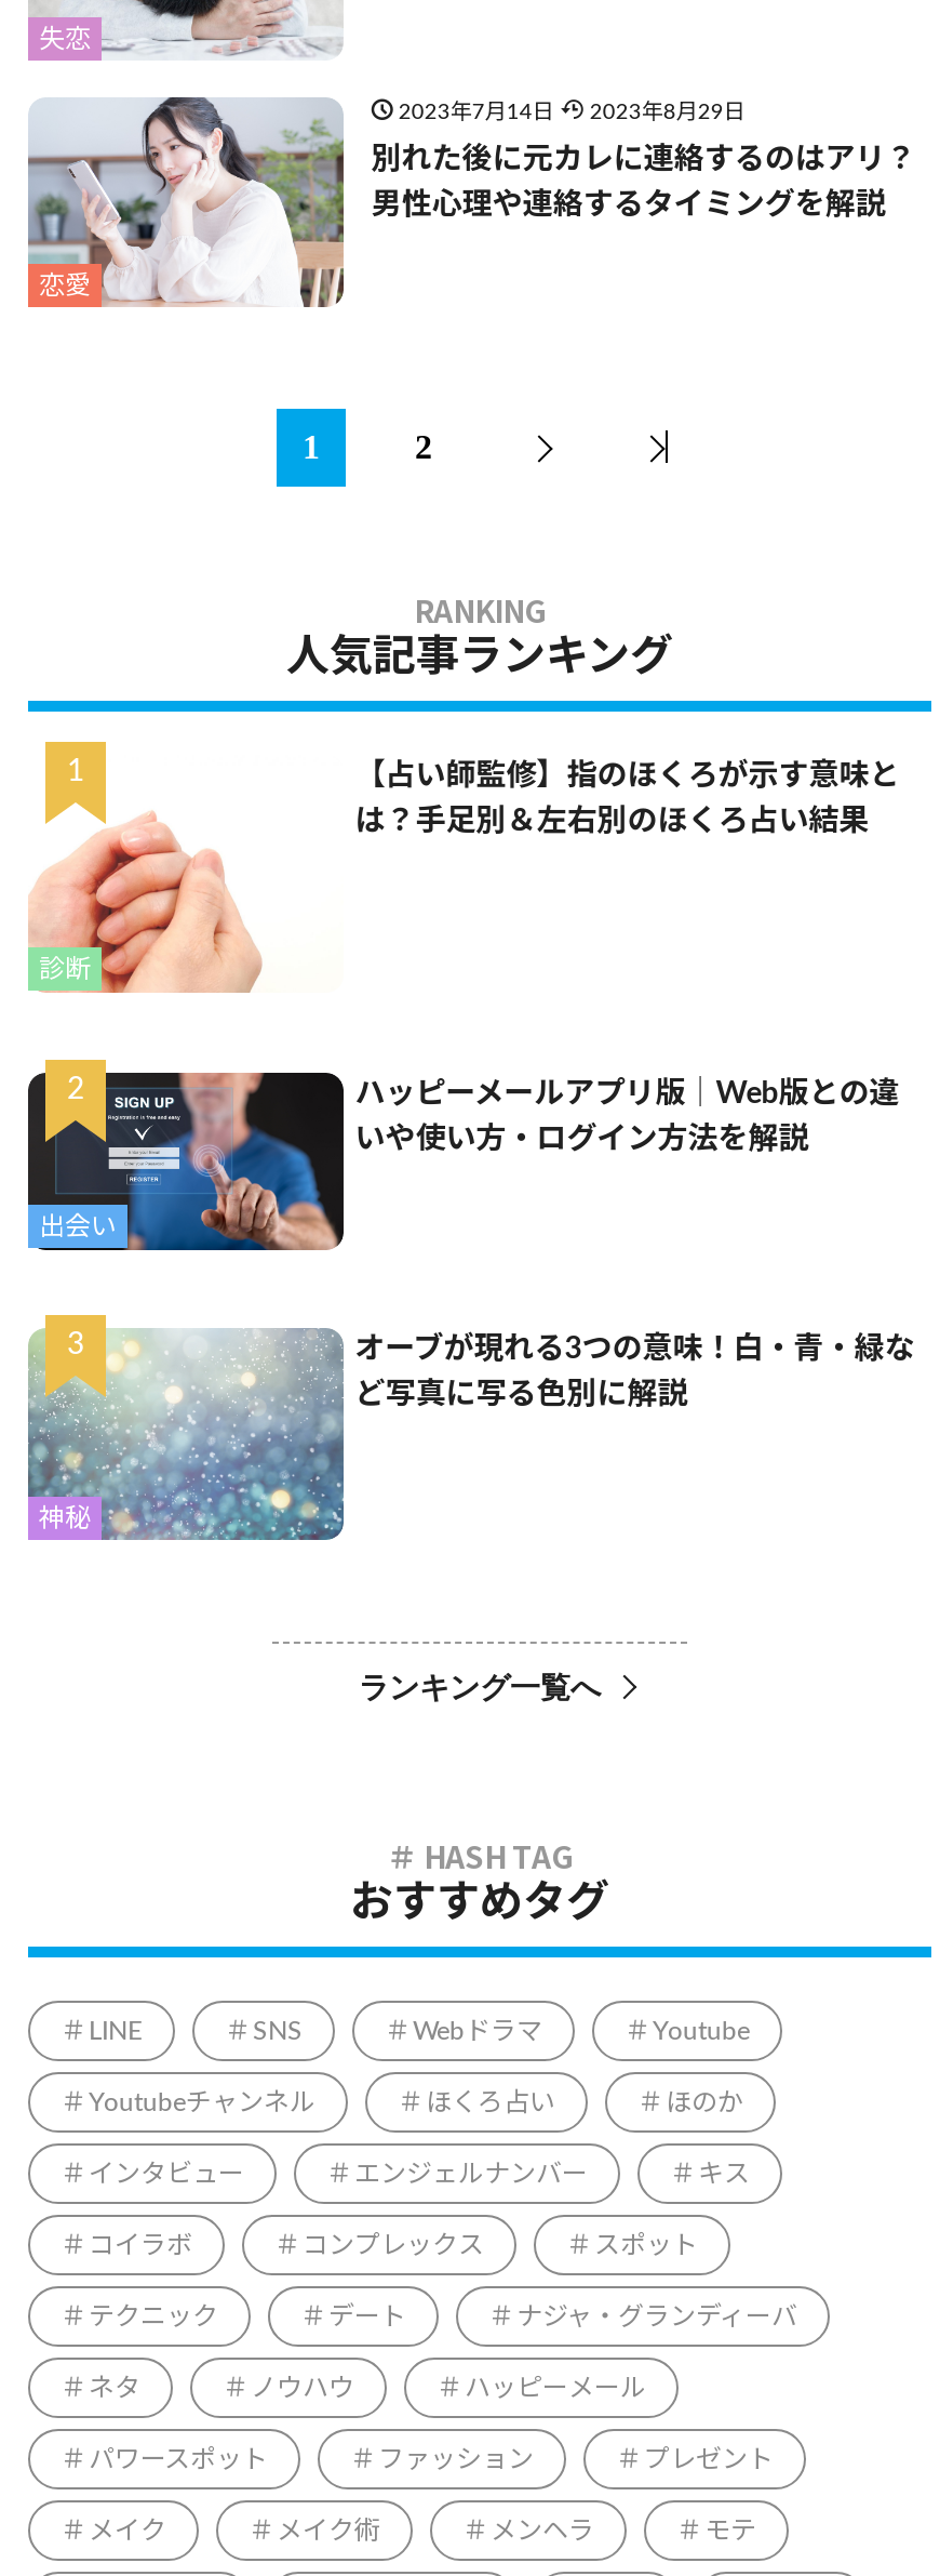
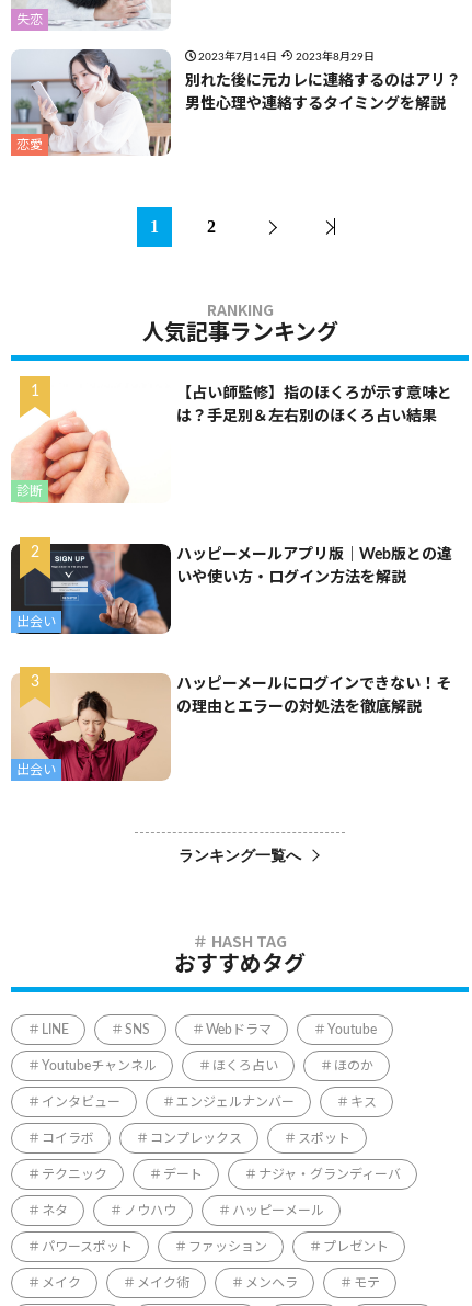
[26,1328,346,1542] [image] | 神秘 -> [11,673,171,782] [image] | 出会い
[355,1335,915,1366] オーブが現れる3つの意味！白・青・緑な -> [177,677,452,692] ハッピーメールにログインできない！そ
[355,1381,688,1411] ど写真に写る色別に解説 -> [177,700,422,715] の理由とエラーの対処法を徹底解説

